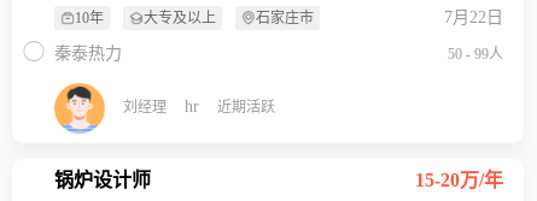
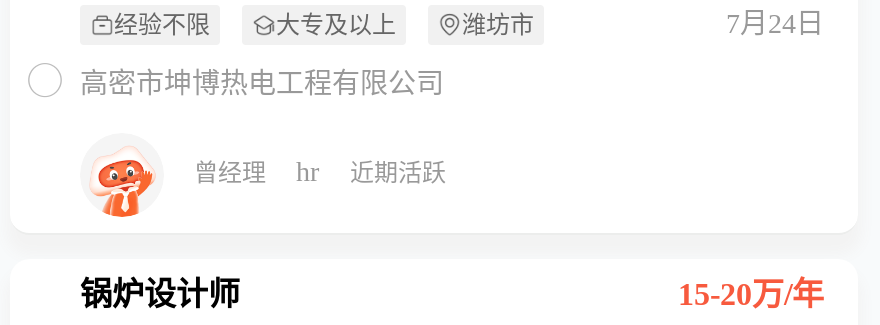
[75,10,104,26] 10年 -> [114,11,210,39] 经验不限
[256,8,503,26] 石家庄市 | 7月22日 -> [462,9,824,39] 潍坊市 | 7月24日
[54,45,503,63] 秦泰热力 | 50 - 99人 -> [80,69,444,99] 高密市坤博热电工程有限公司
[53,82,167,135] [image] | 刘经理 -> [80,133,266,219] [image] | 曾经理

